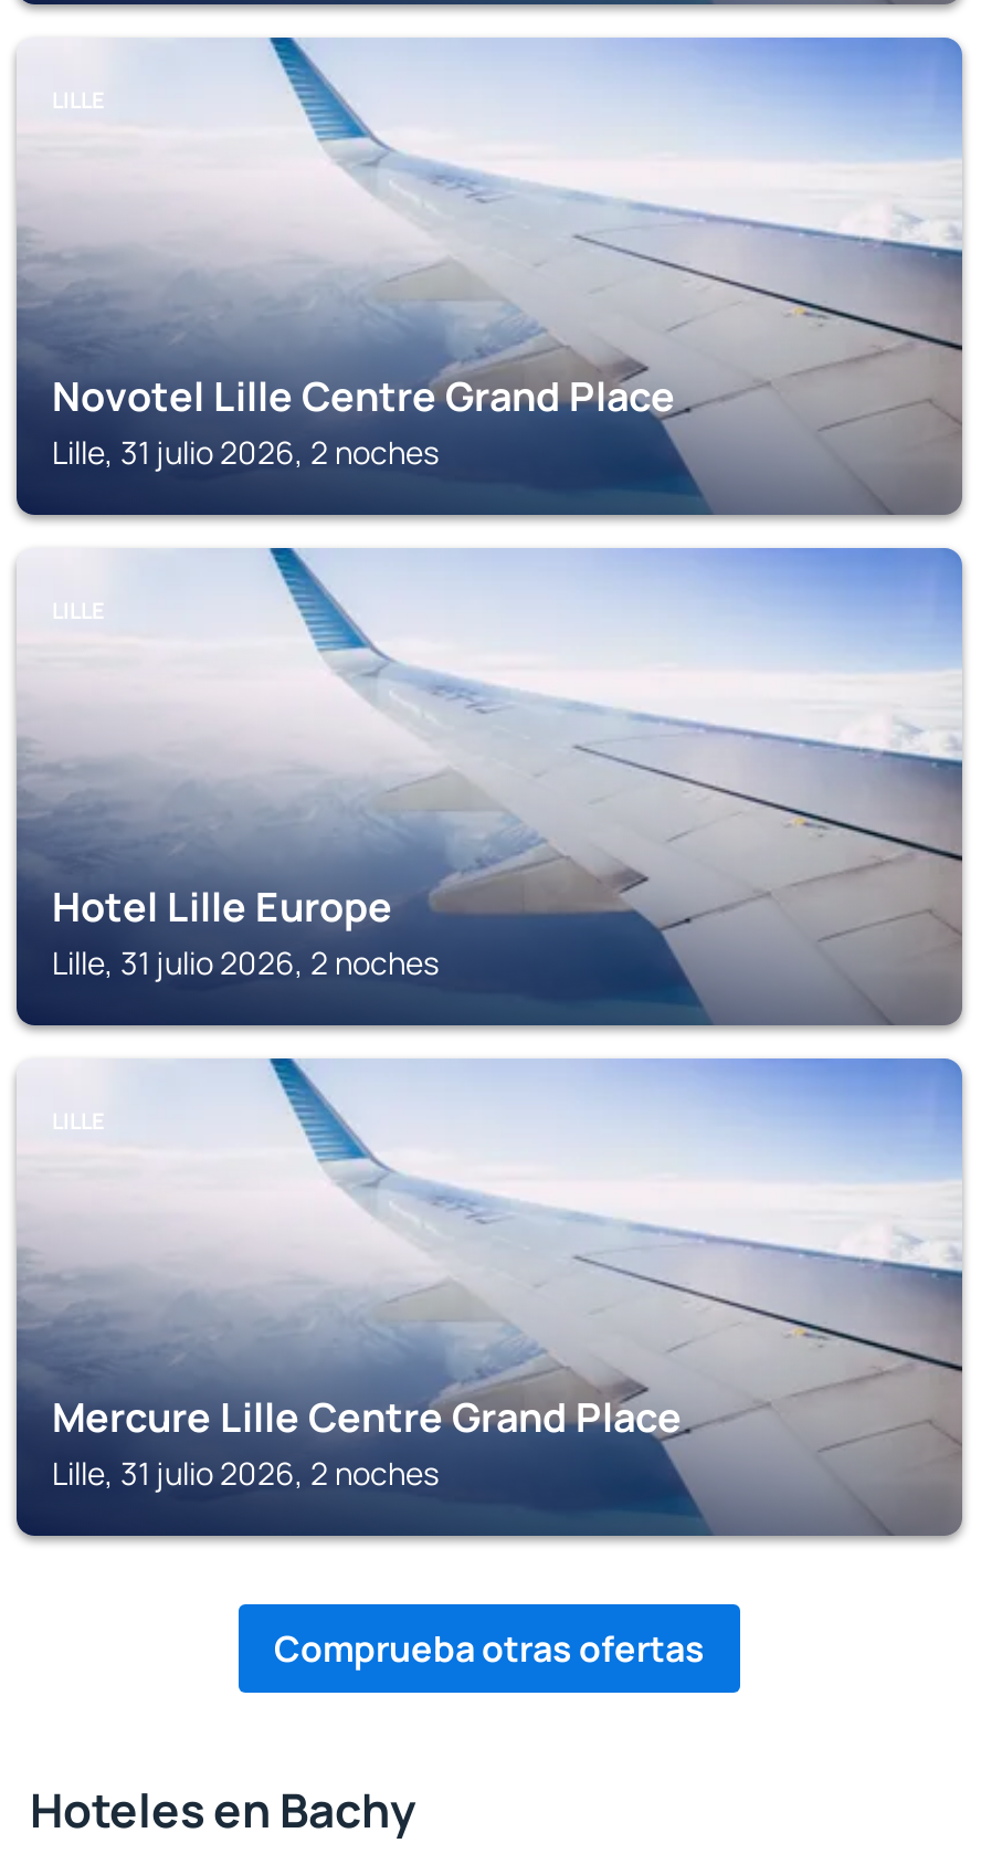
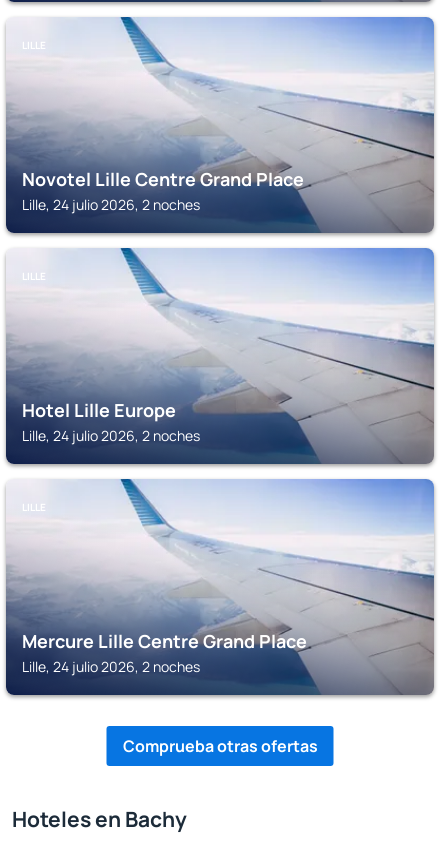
[52,431,439,473] Lille, 31 julio 2026, 2 noches -> [22,195,200,214] Lille, 24 julio 2026, 2 noches
[52,941,439,983] Lille, 31 julio 2026, 2 noches -> [22,426,200,445] Lille, 24 julio 2026, 2 noches
[52,1452,439,1494] Lille, 31 julio 2026, 2 noches -> [22,657,200,676] Lille, 24 julio 2026, 2 noches

